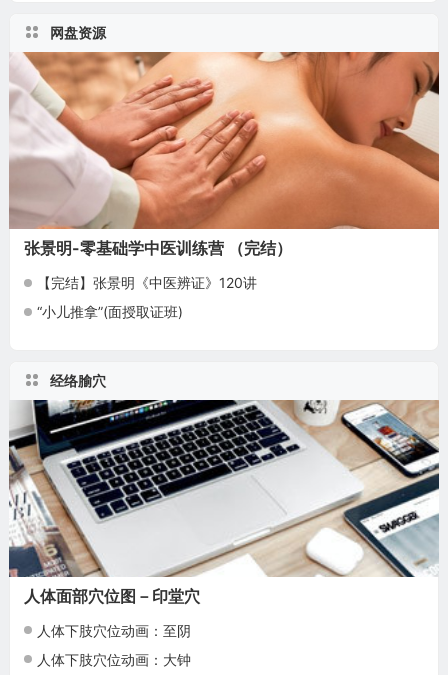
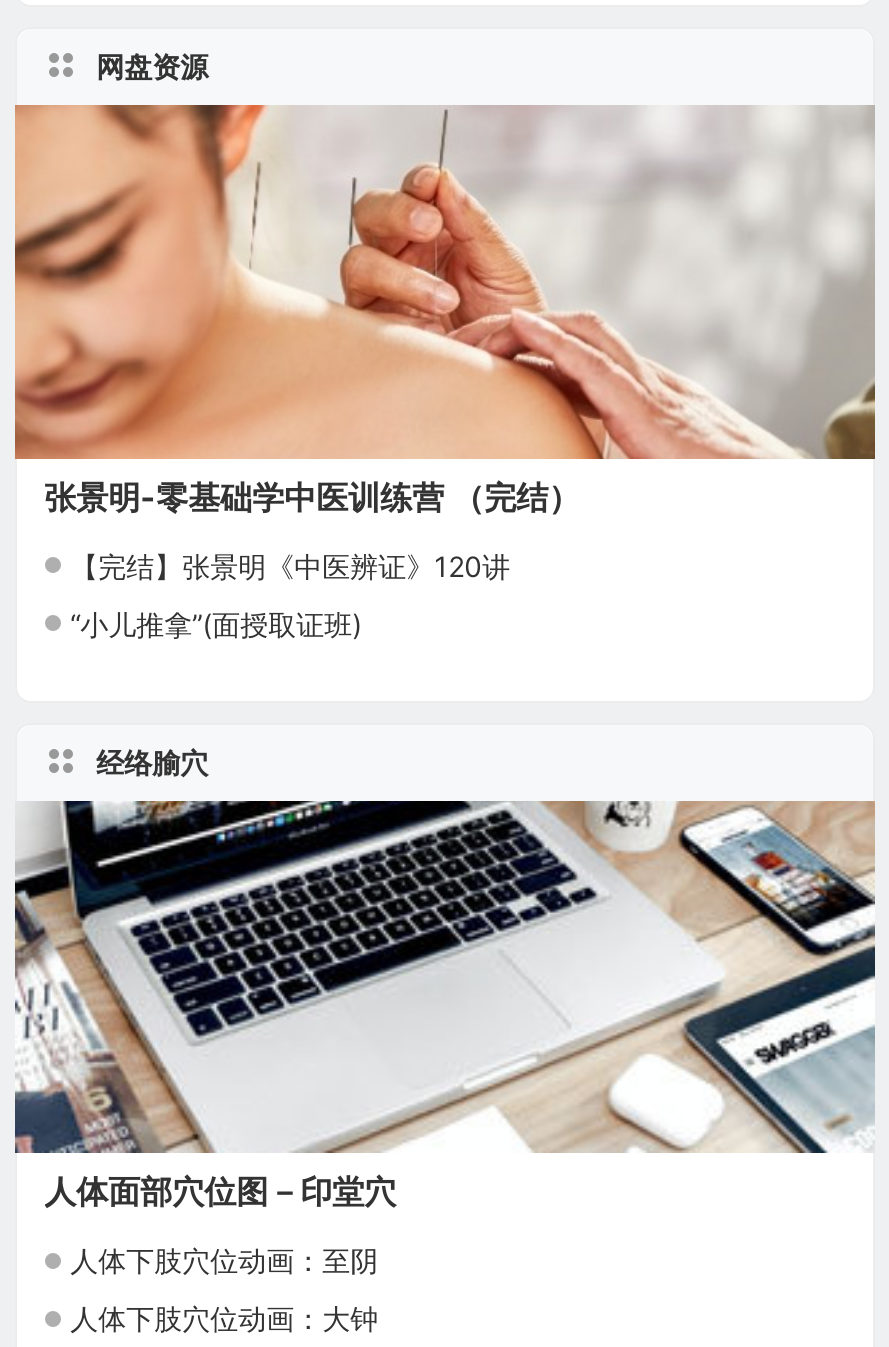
[9,51,440,229] [image] -> [13,104,877,460] [image]

